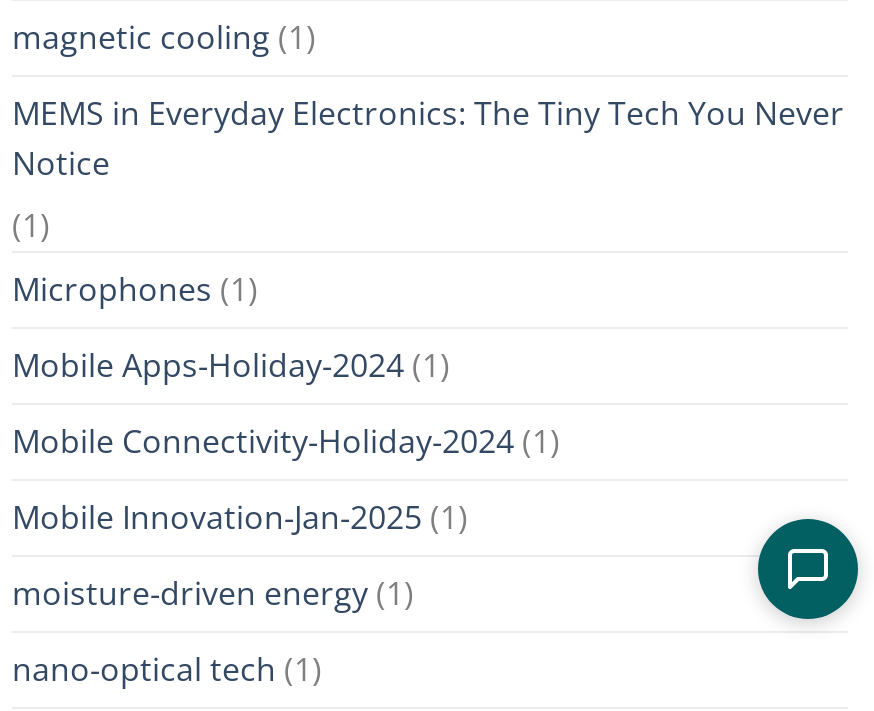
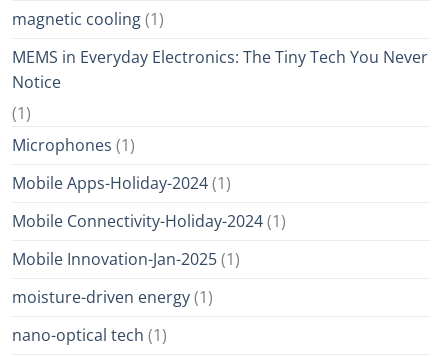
[754,516,862,624] [image] -> none

